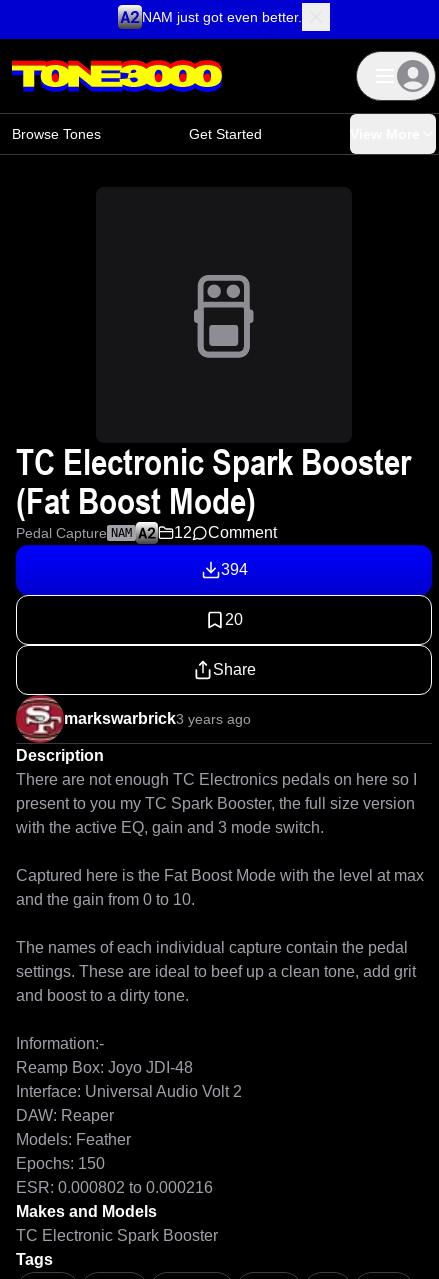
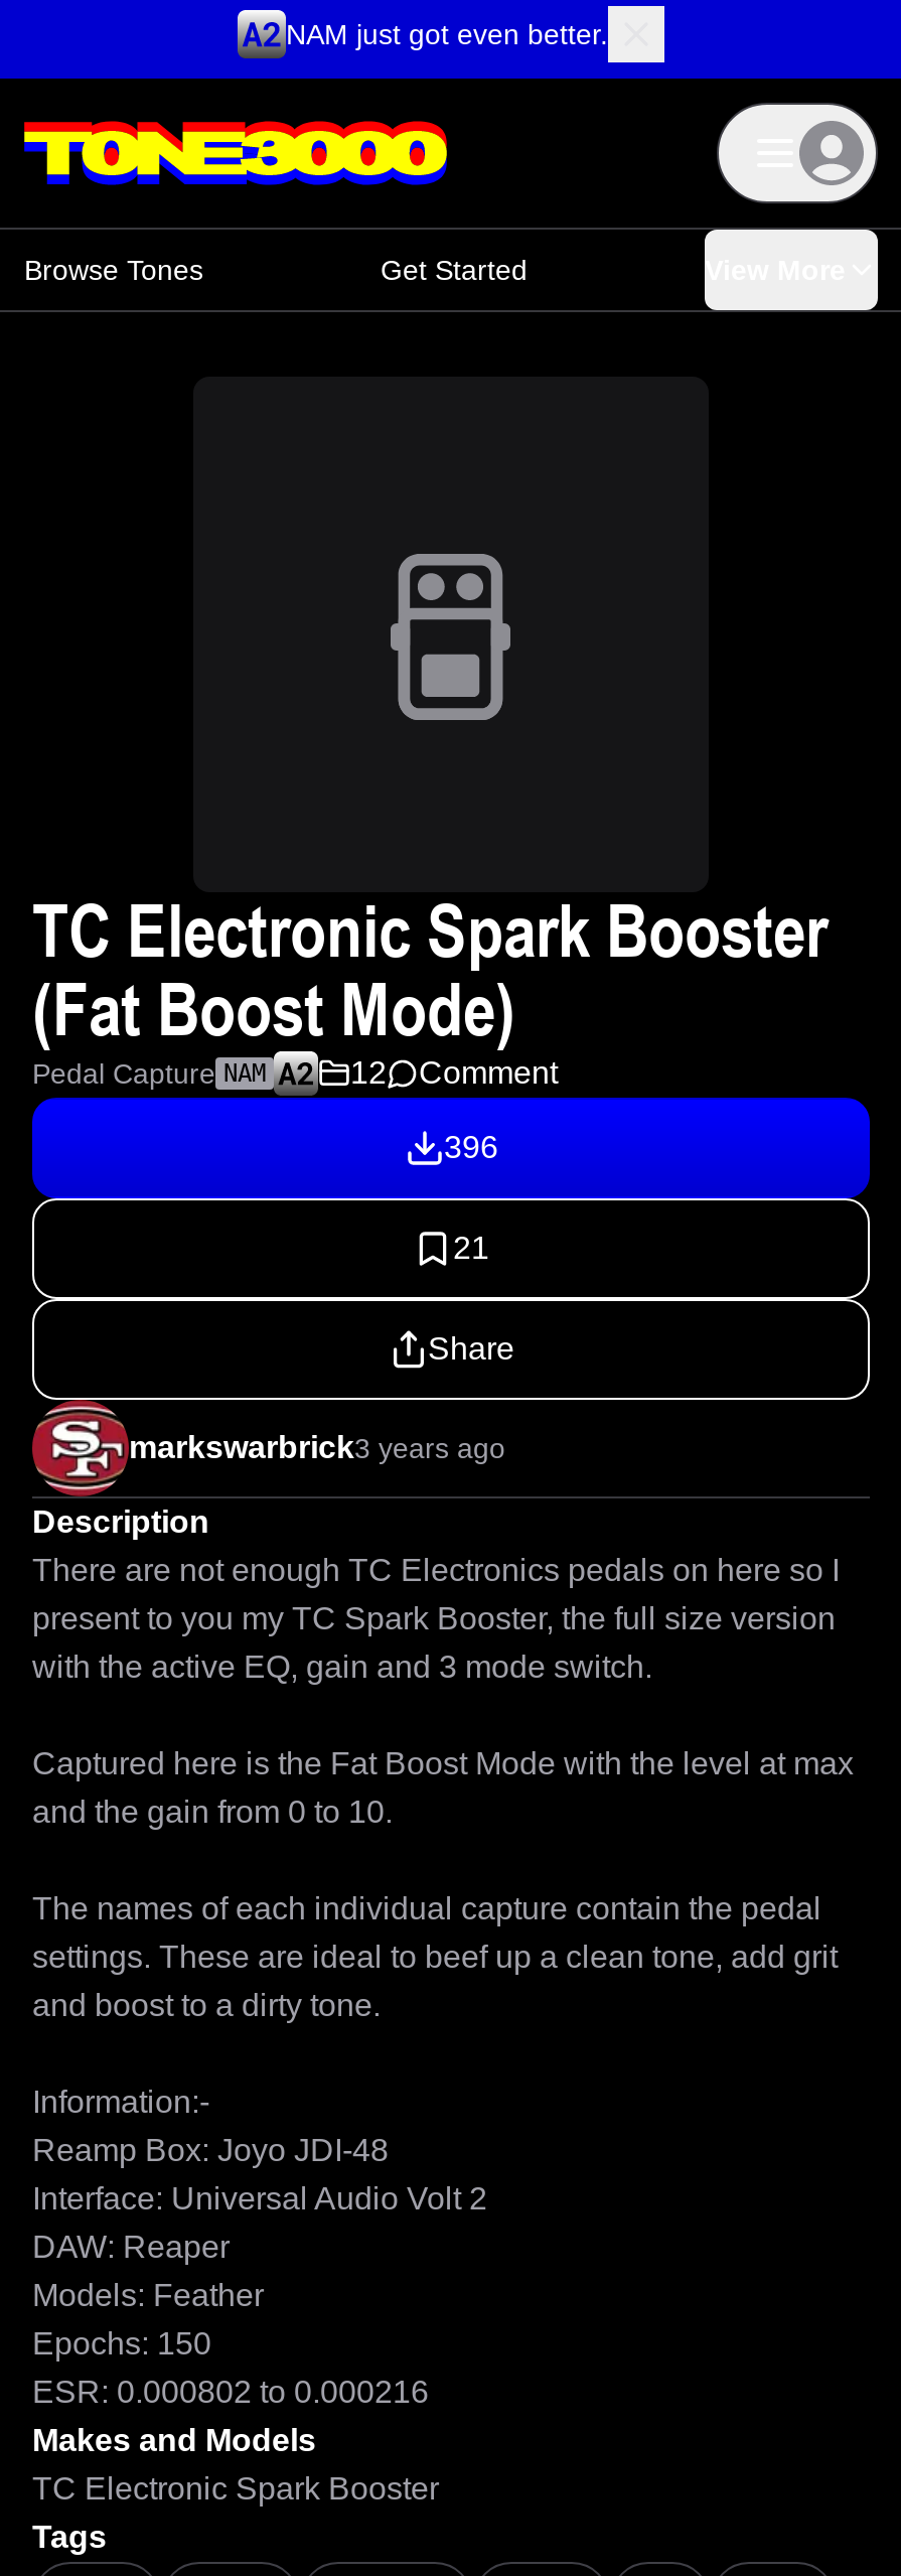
[220,561,247,578] 394 -> [444,1130,498,1164] 396
[225,611,243,628] 20 -> [453,1231,489,1265] 21

